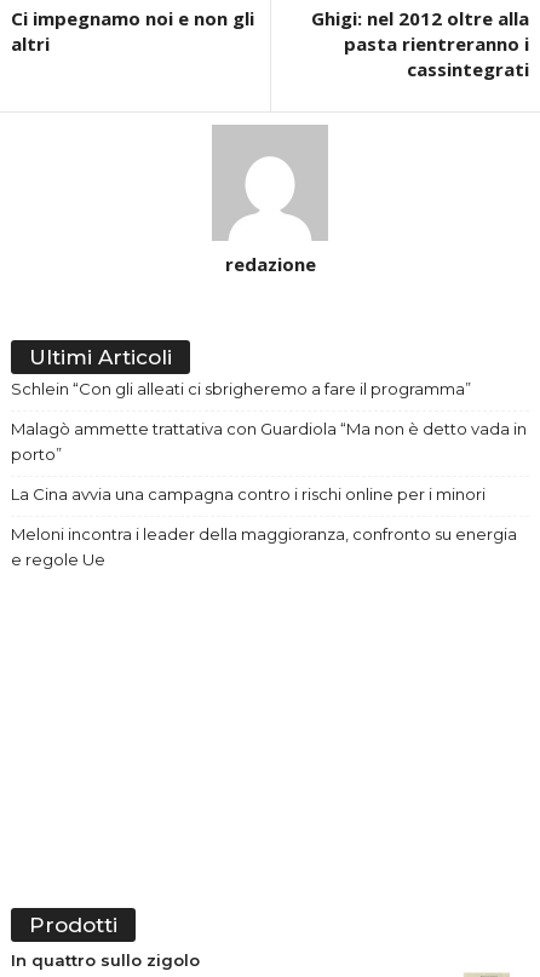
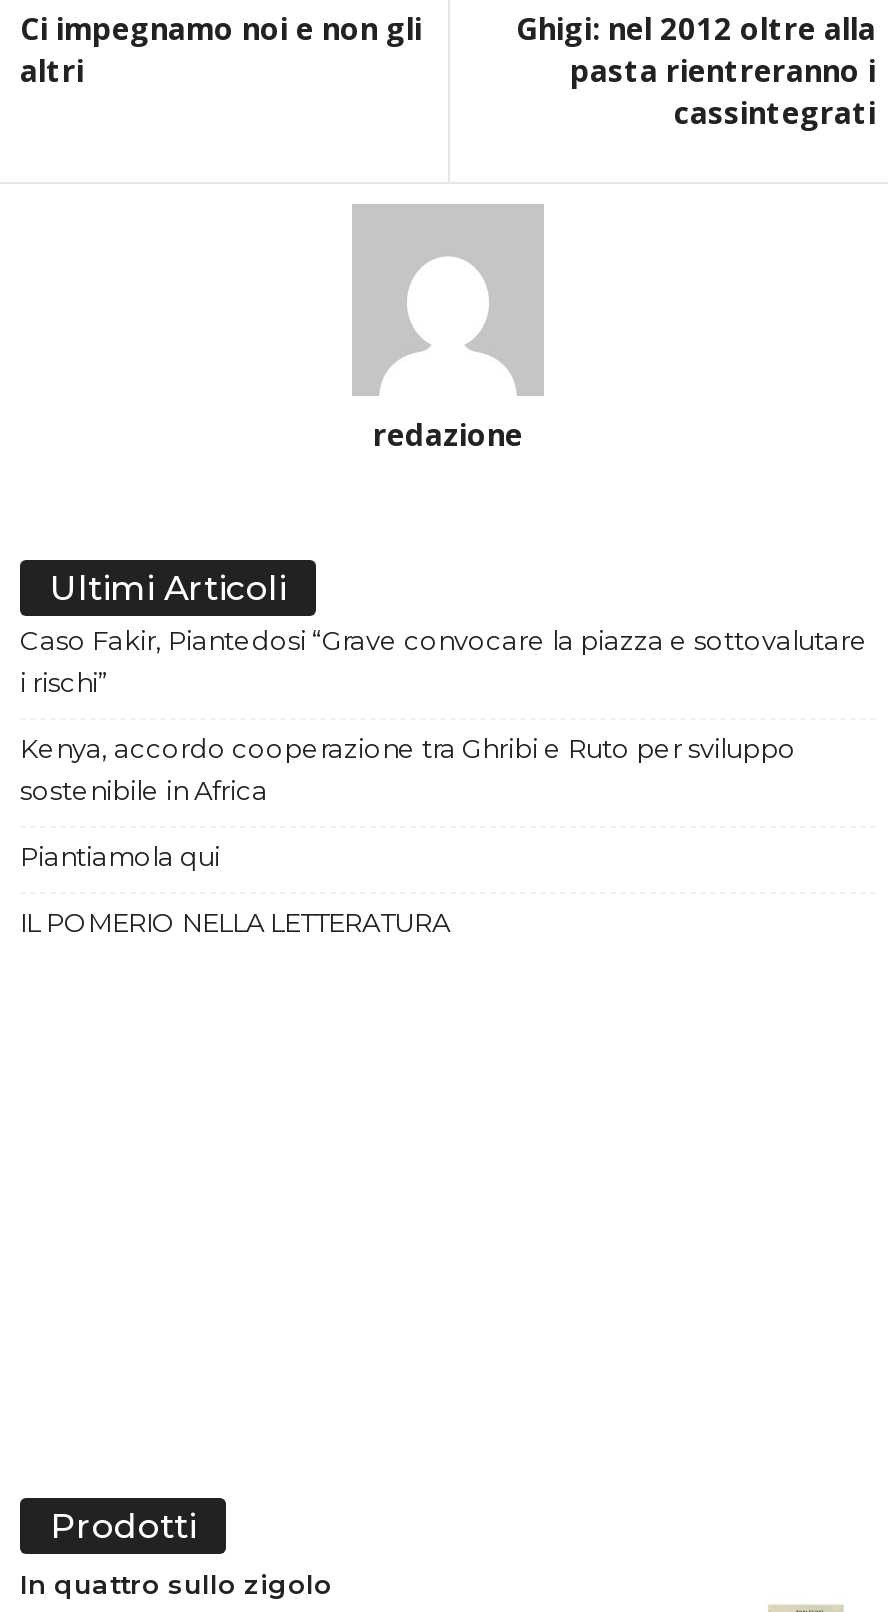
[11,379,471,398] Schlein “Con gli alleati ci sbrigheremo a fare il programma” -> [20,624,868,698] Caso Fakir, Piantedosi “Grave convocare la piazza e sottovalutare | i rischi”
[11,419,527,464] Malagò ammette trattativa con Guardiola “Ma non è detto vada in | porto” -> [20,732,796,806] Kenya, accordo cooperazione tra Ghribi e Ruto per sviluppo | sostenibile in Africa
[11,484,486,504] La Cina avvia una campagna contro i rischi online per i minori -> [20,840,220,872] Piantiamola qui
[11,524,517,569] Meloni incontra i leader della maggioranza, confronto su energia | e regole Ue -> [20,906,450,938] IL POMERIO NELLA LETTERATURA

